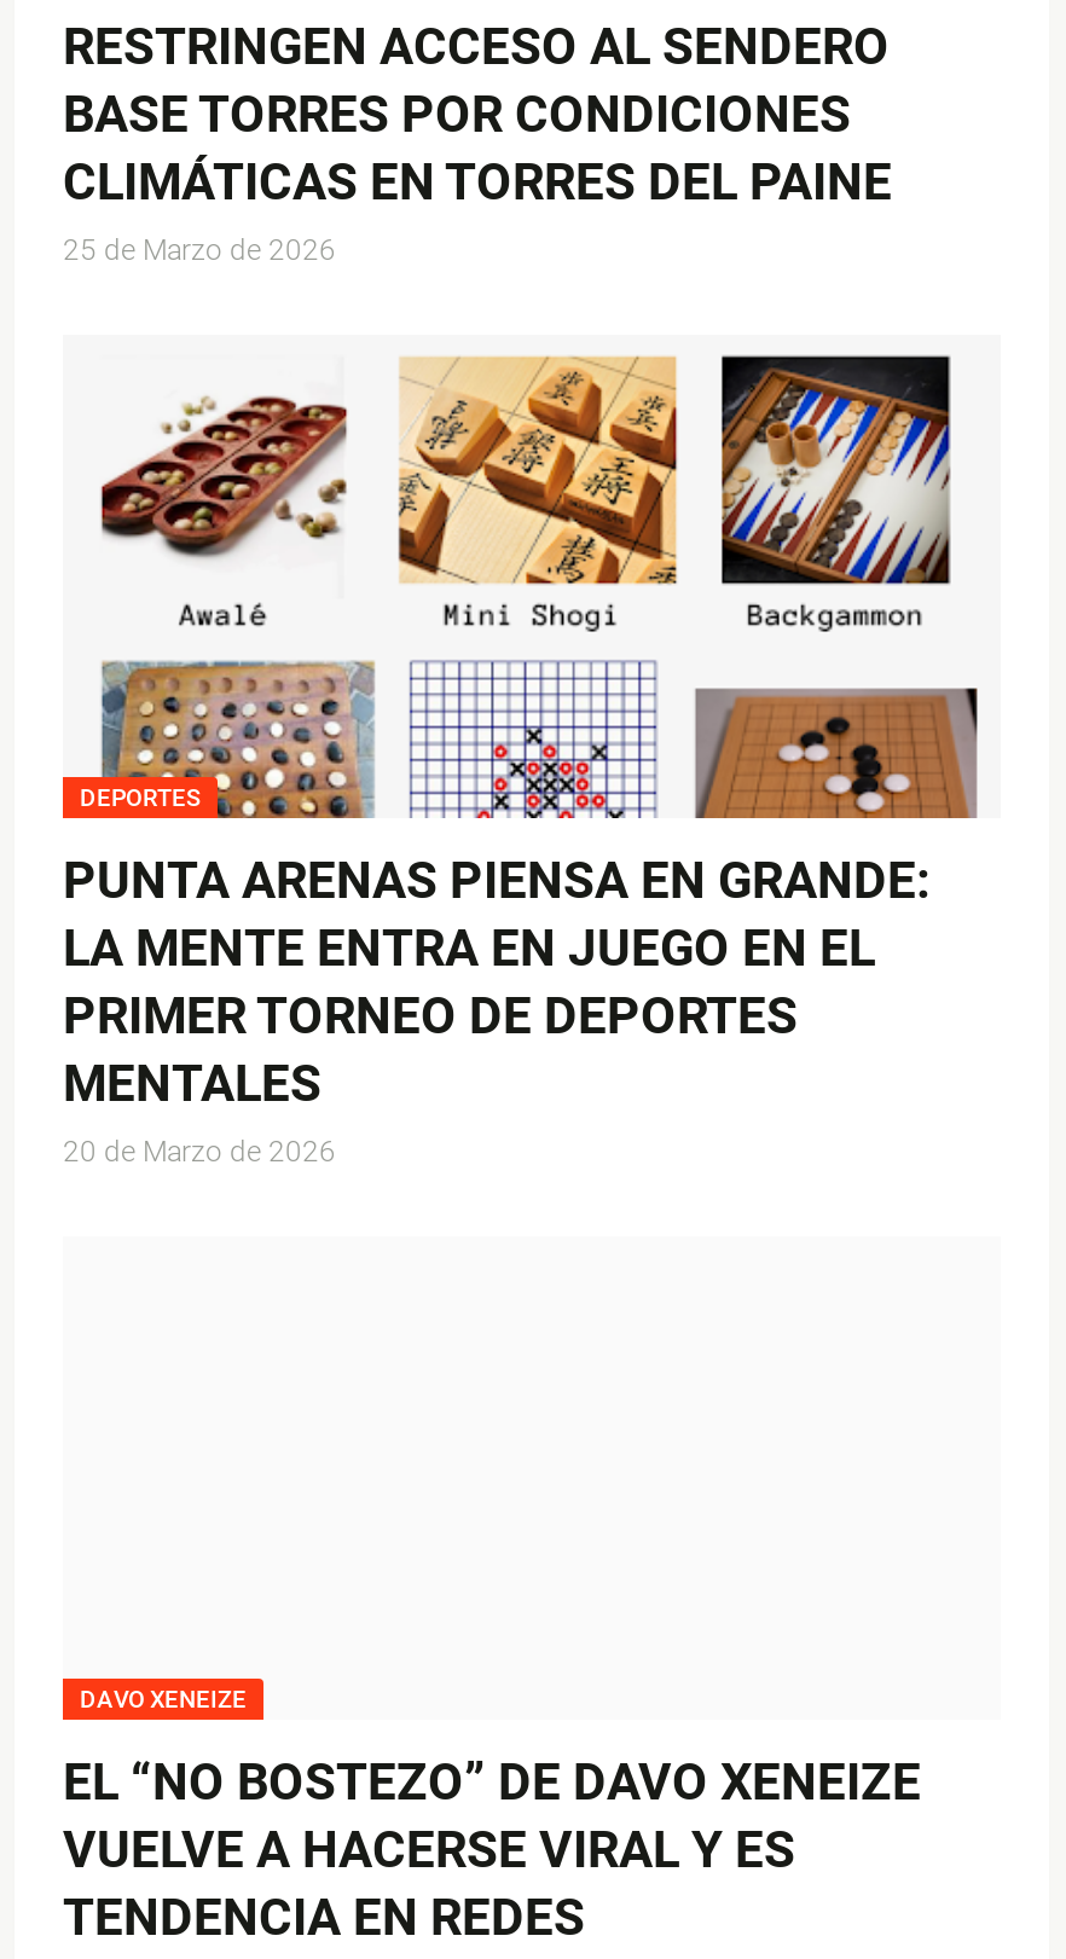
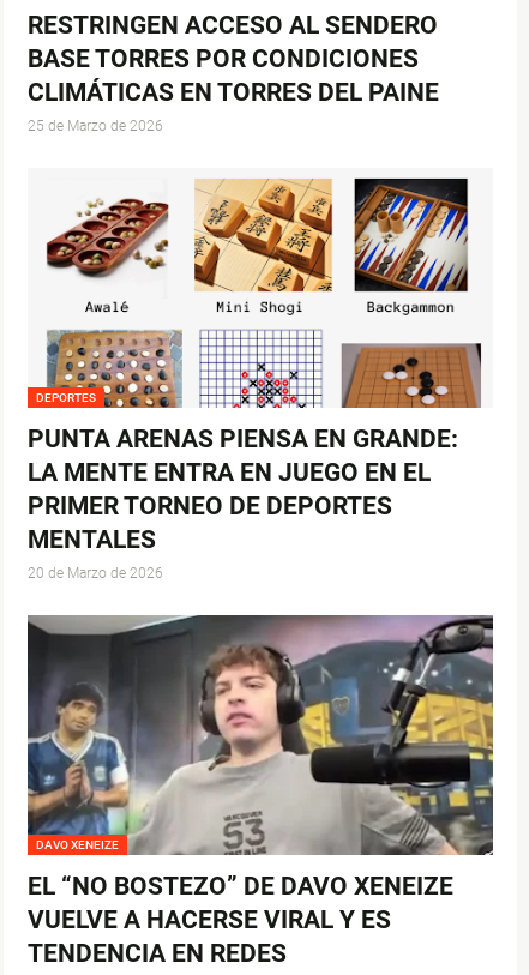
none -> [26,614,494,856] [image]

